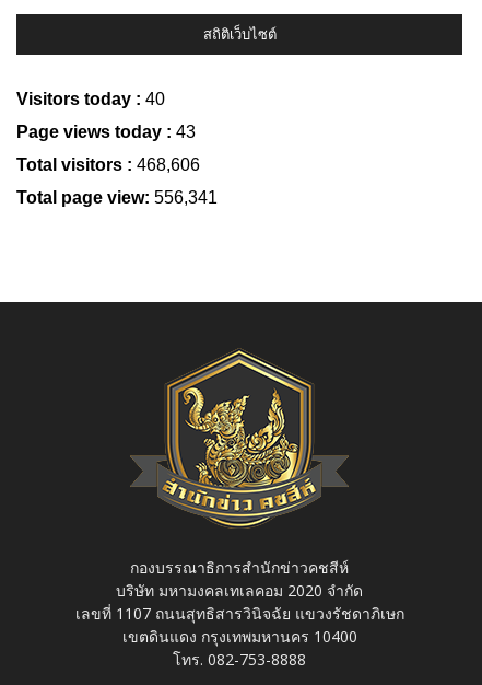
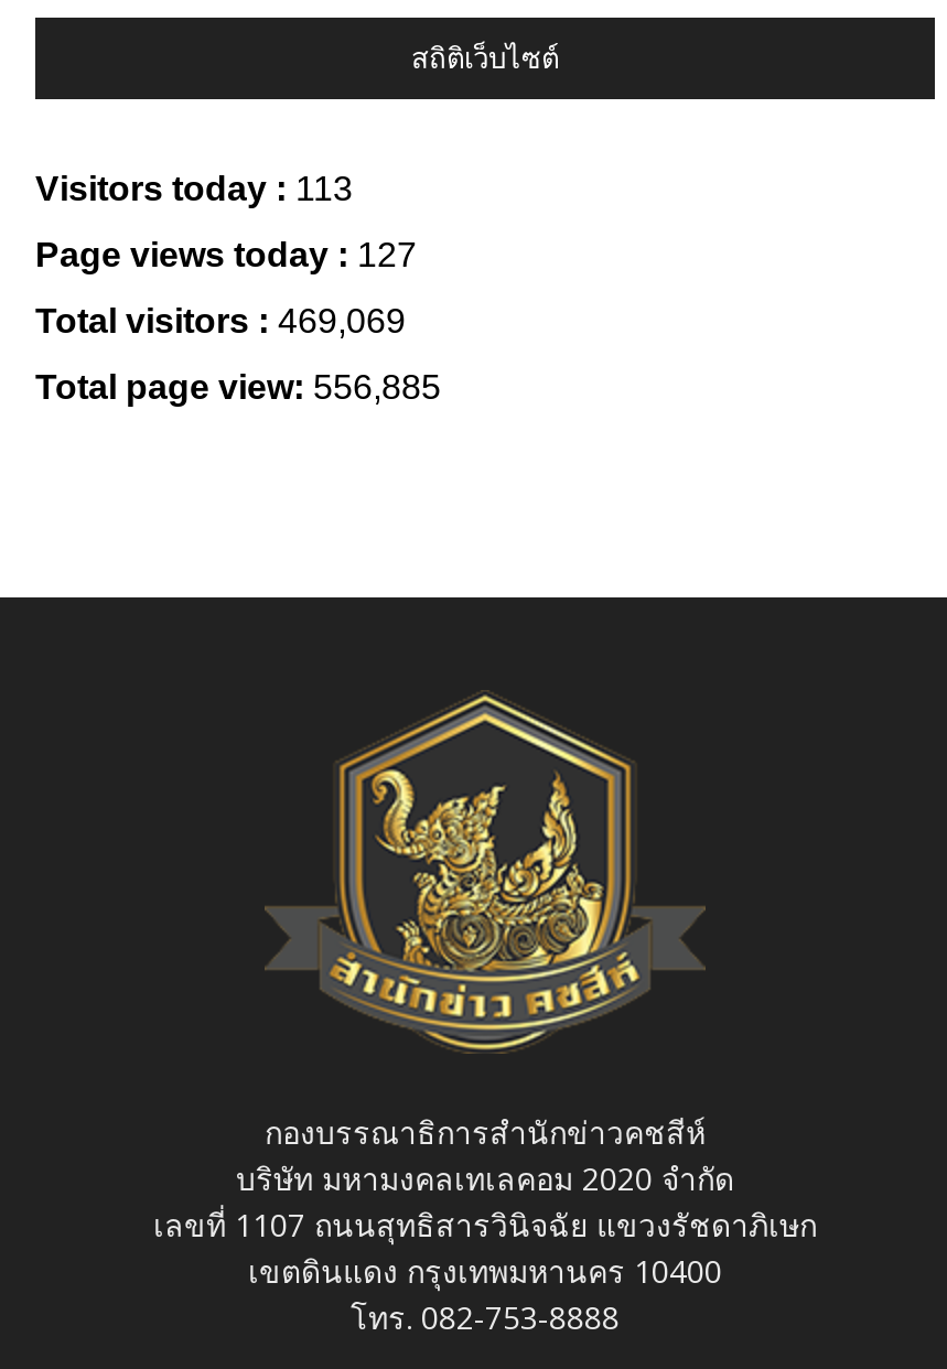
[16,90,165,108] Visitors today : 40 -> [35,170,353,207] Visitors today : 113
[16,123,196,141] Page views today : 43 -> [35,236,417,273] Page views today : 127
[16,155,200,174] Total visitors : 468,606 -> [35,302,406,339] Total visitors : 469,069
[16,188,218,207] Total page view: 556,341 -> [35,368,441,406] Total page view: 556,885

